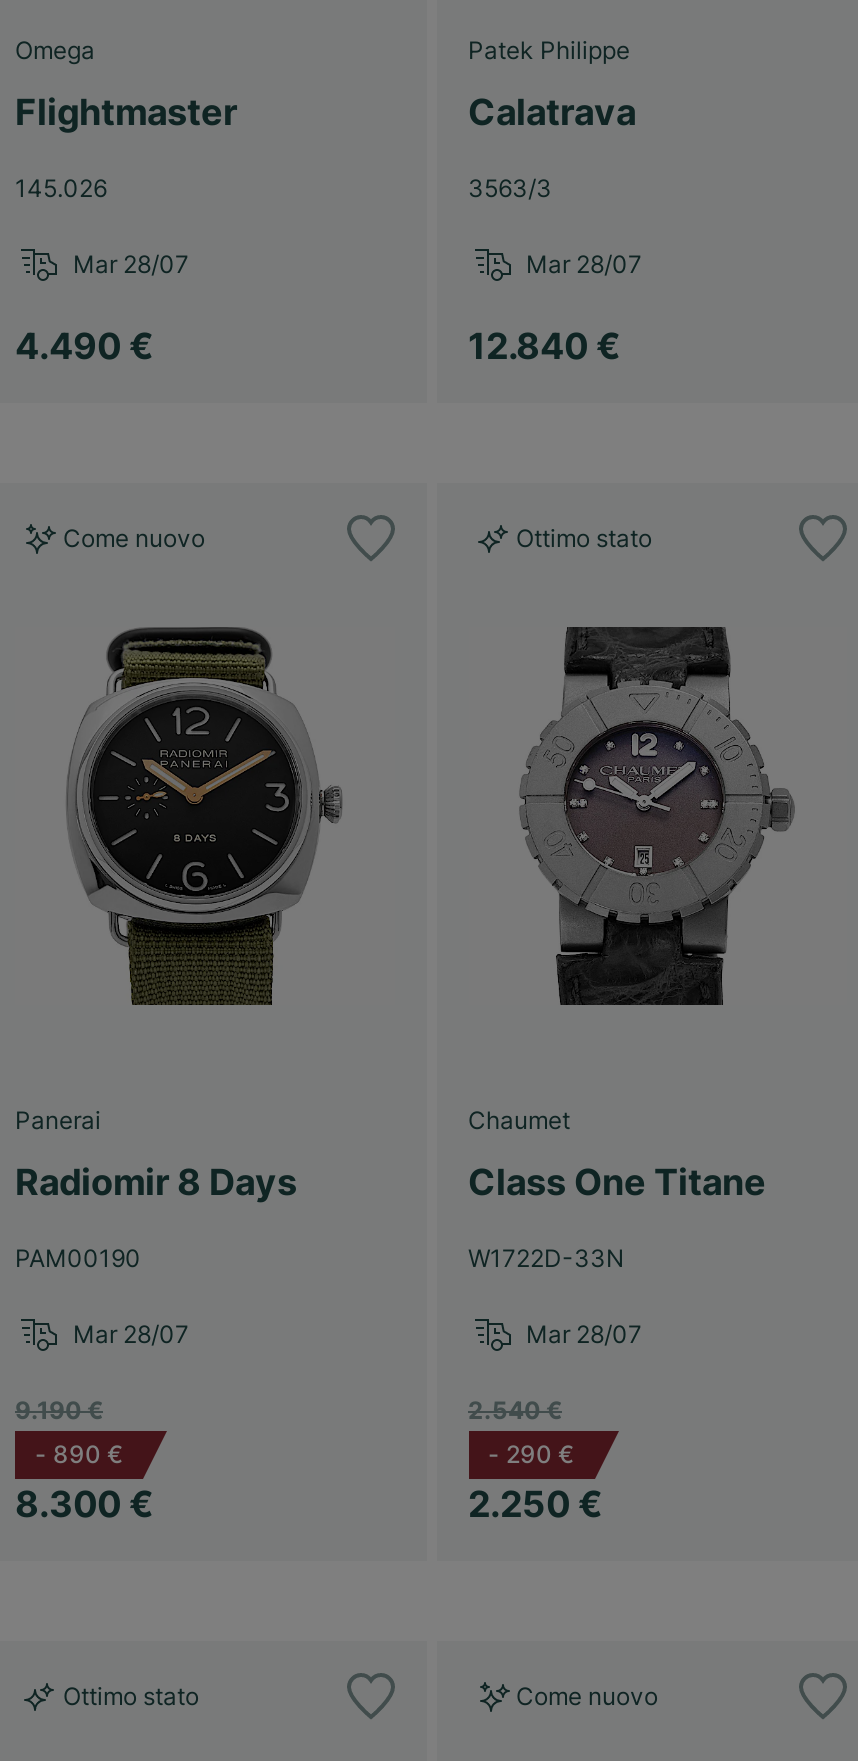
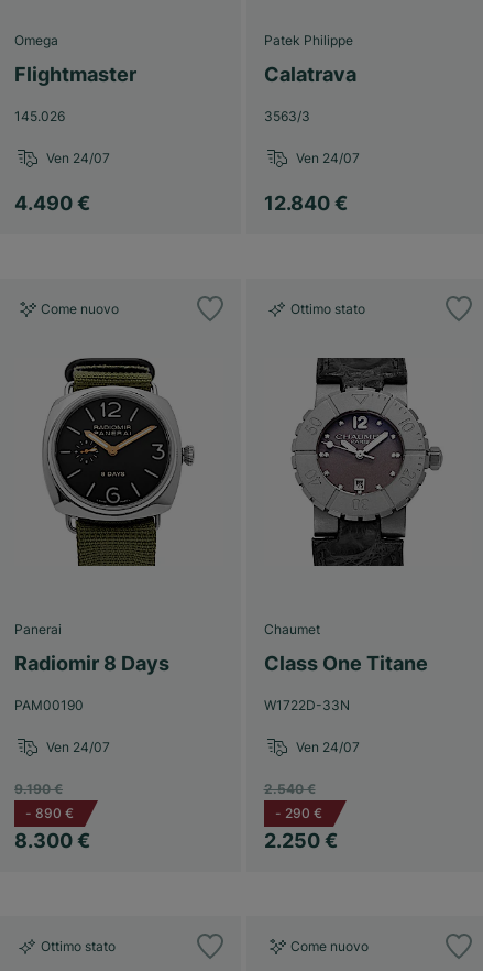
[73,248,189,278] Mar 28/07 -> [46,149,110,166] Ven 24/07
[526,248,642,278] Mar 28/07 -> [295,149,359,166] Ven 24/07
[73,1319,189,1349] Mar 28/07 -> [46,739,110,755] Ven 24/07
[526,1319,642,1349] Mar 28/07 -> [295,739,359,755] Ven 24/07

